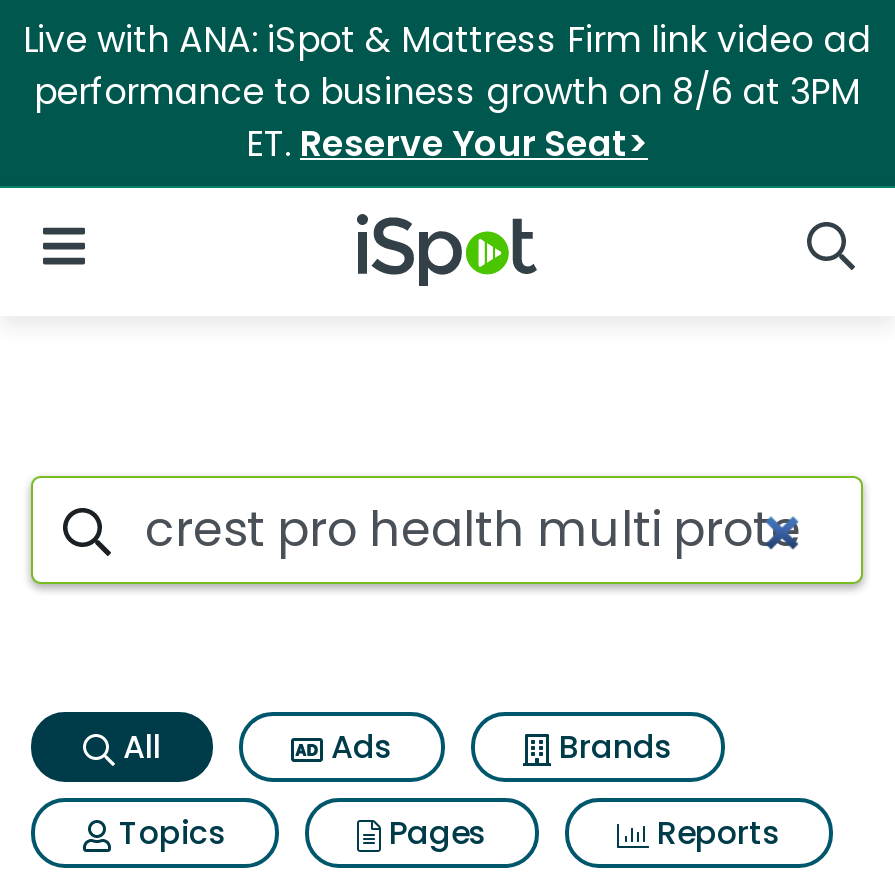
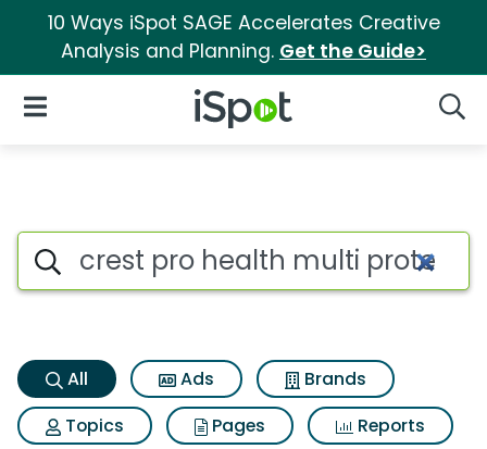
[23,16,871,168] Live with ANA: iSpot & Mattress Firm link video ad | performance to business growth on 8/6 at 3PM | ET. Reserve Your Seat> -> [47,10,440,64] 10 Ways iSpot SAGE Accelerates Creative | Analysis and Planning. Get the Guide>

